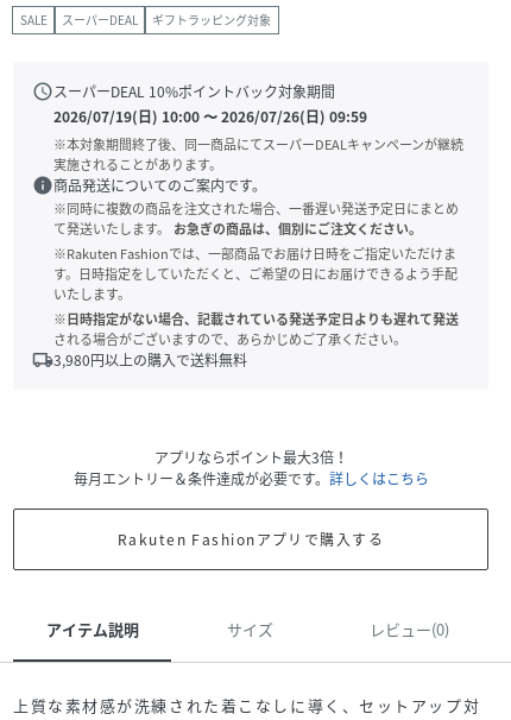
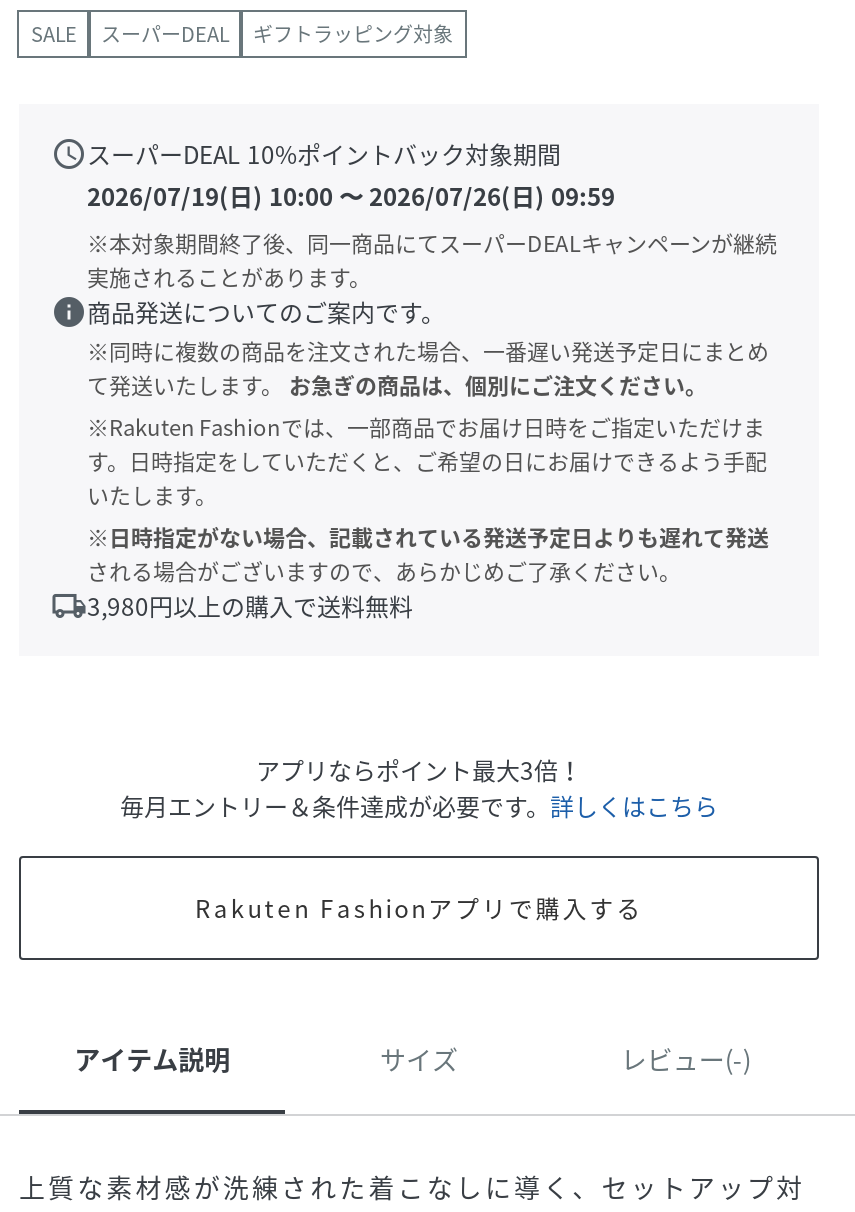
[369,618,449,640] レビュー(0) -> [621,1040,751,1078] レビュー(-)

